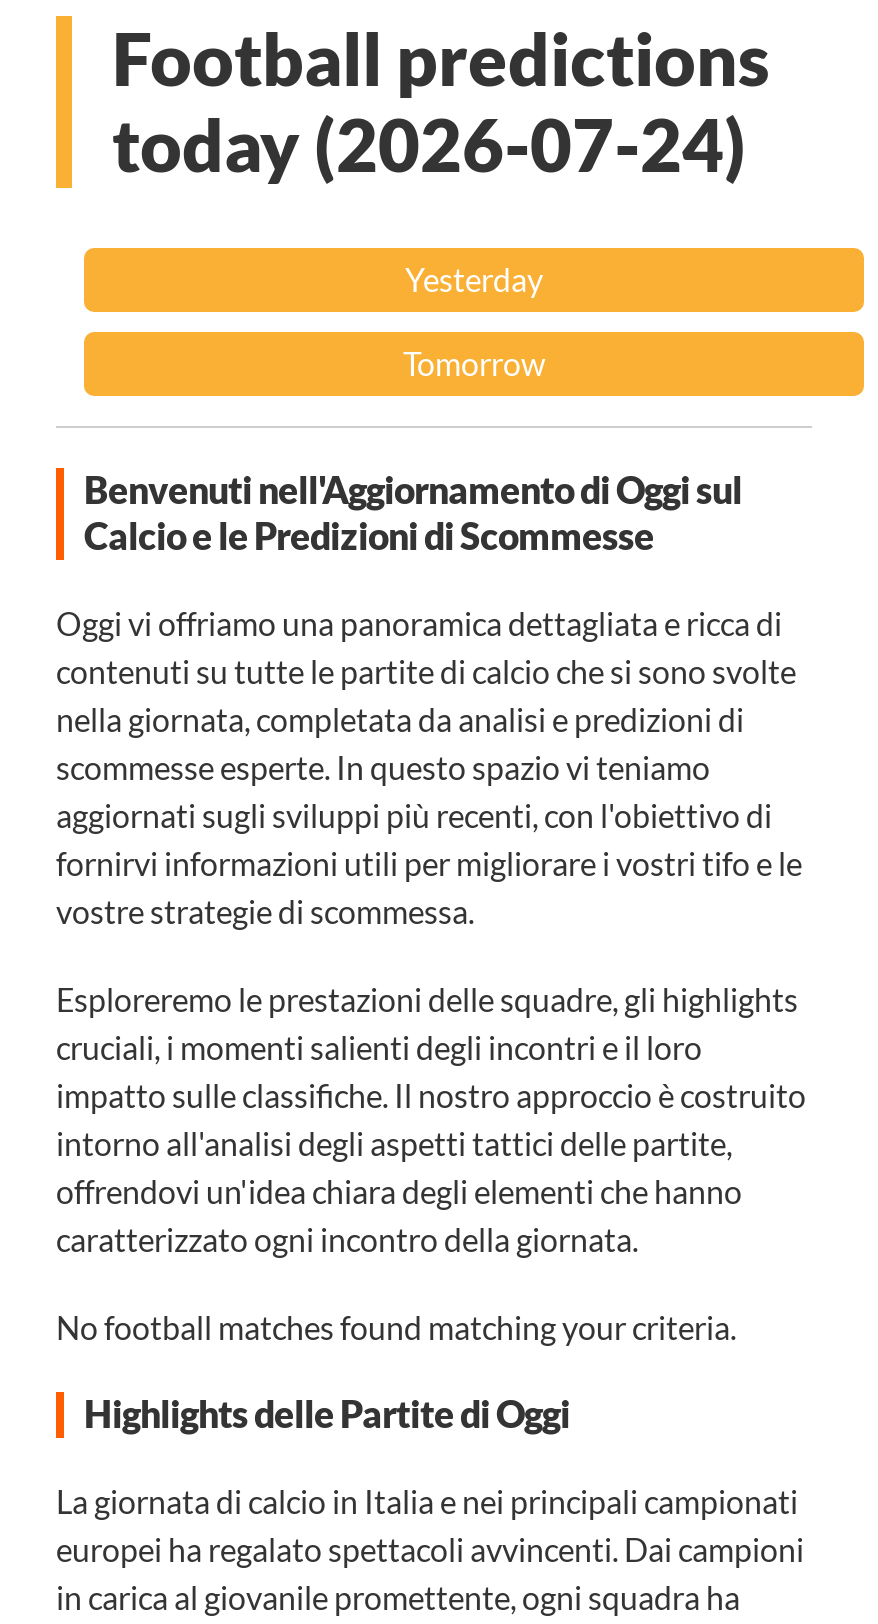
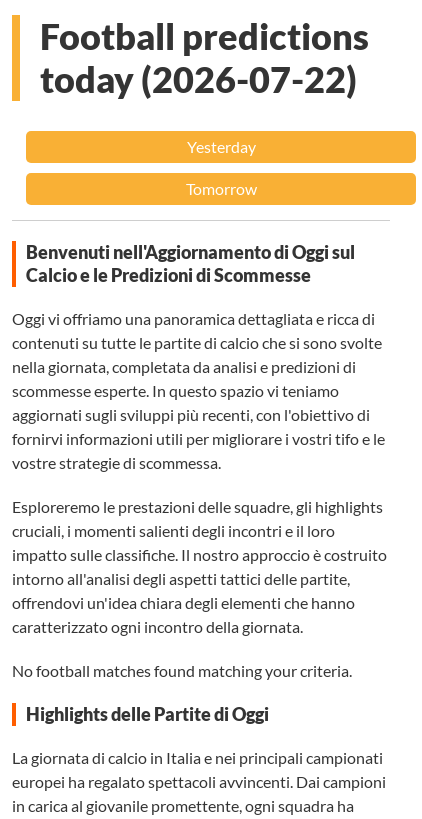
[112,100,746,188] today (2026-07-24) -> [40,57,357,101] today (2026-07-22)

